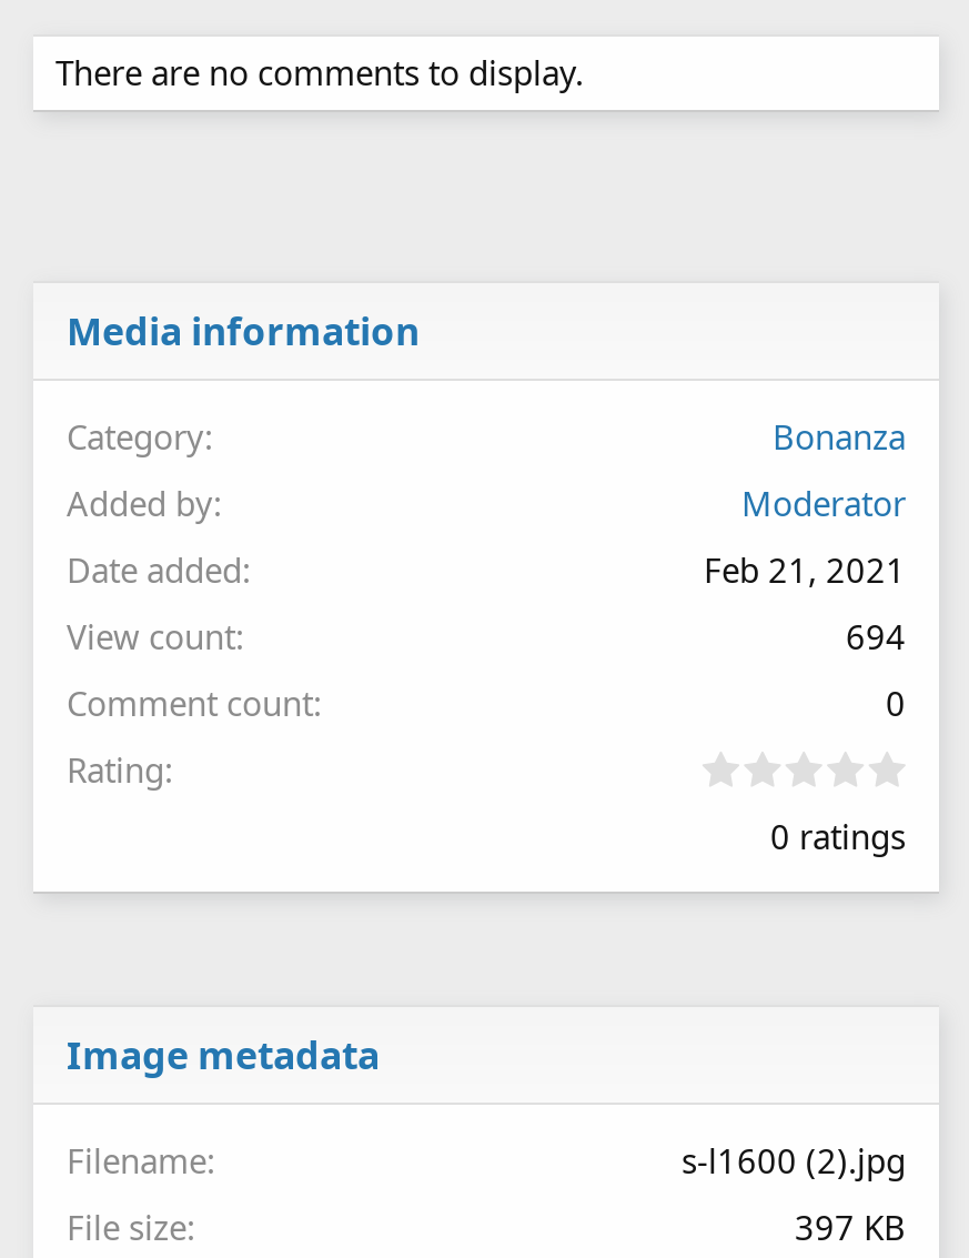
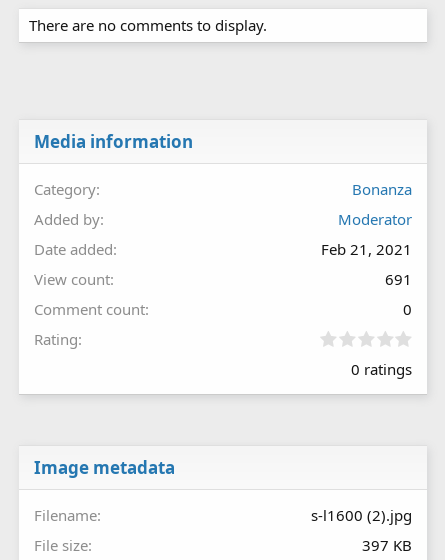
[846,614,906,658] 694 -> [385,269,412,289] 691

